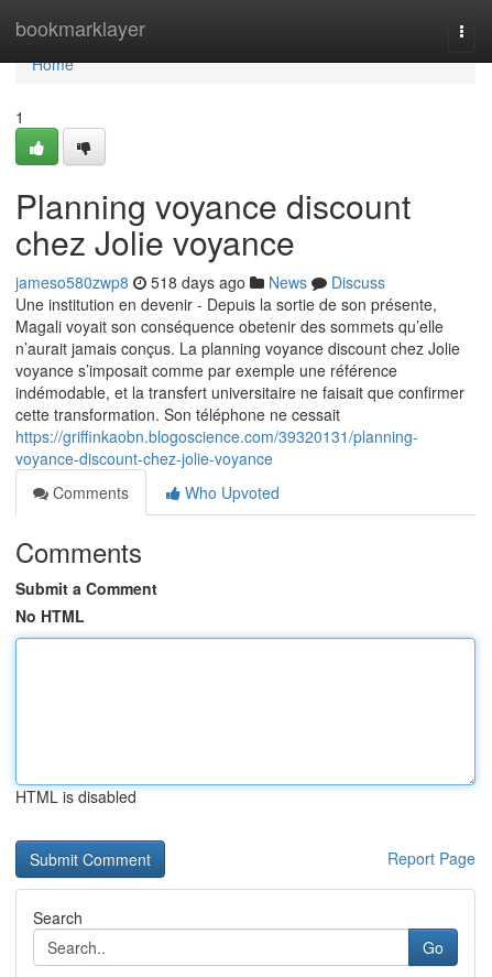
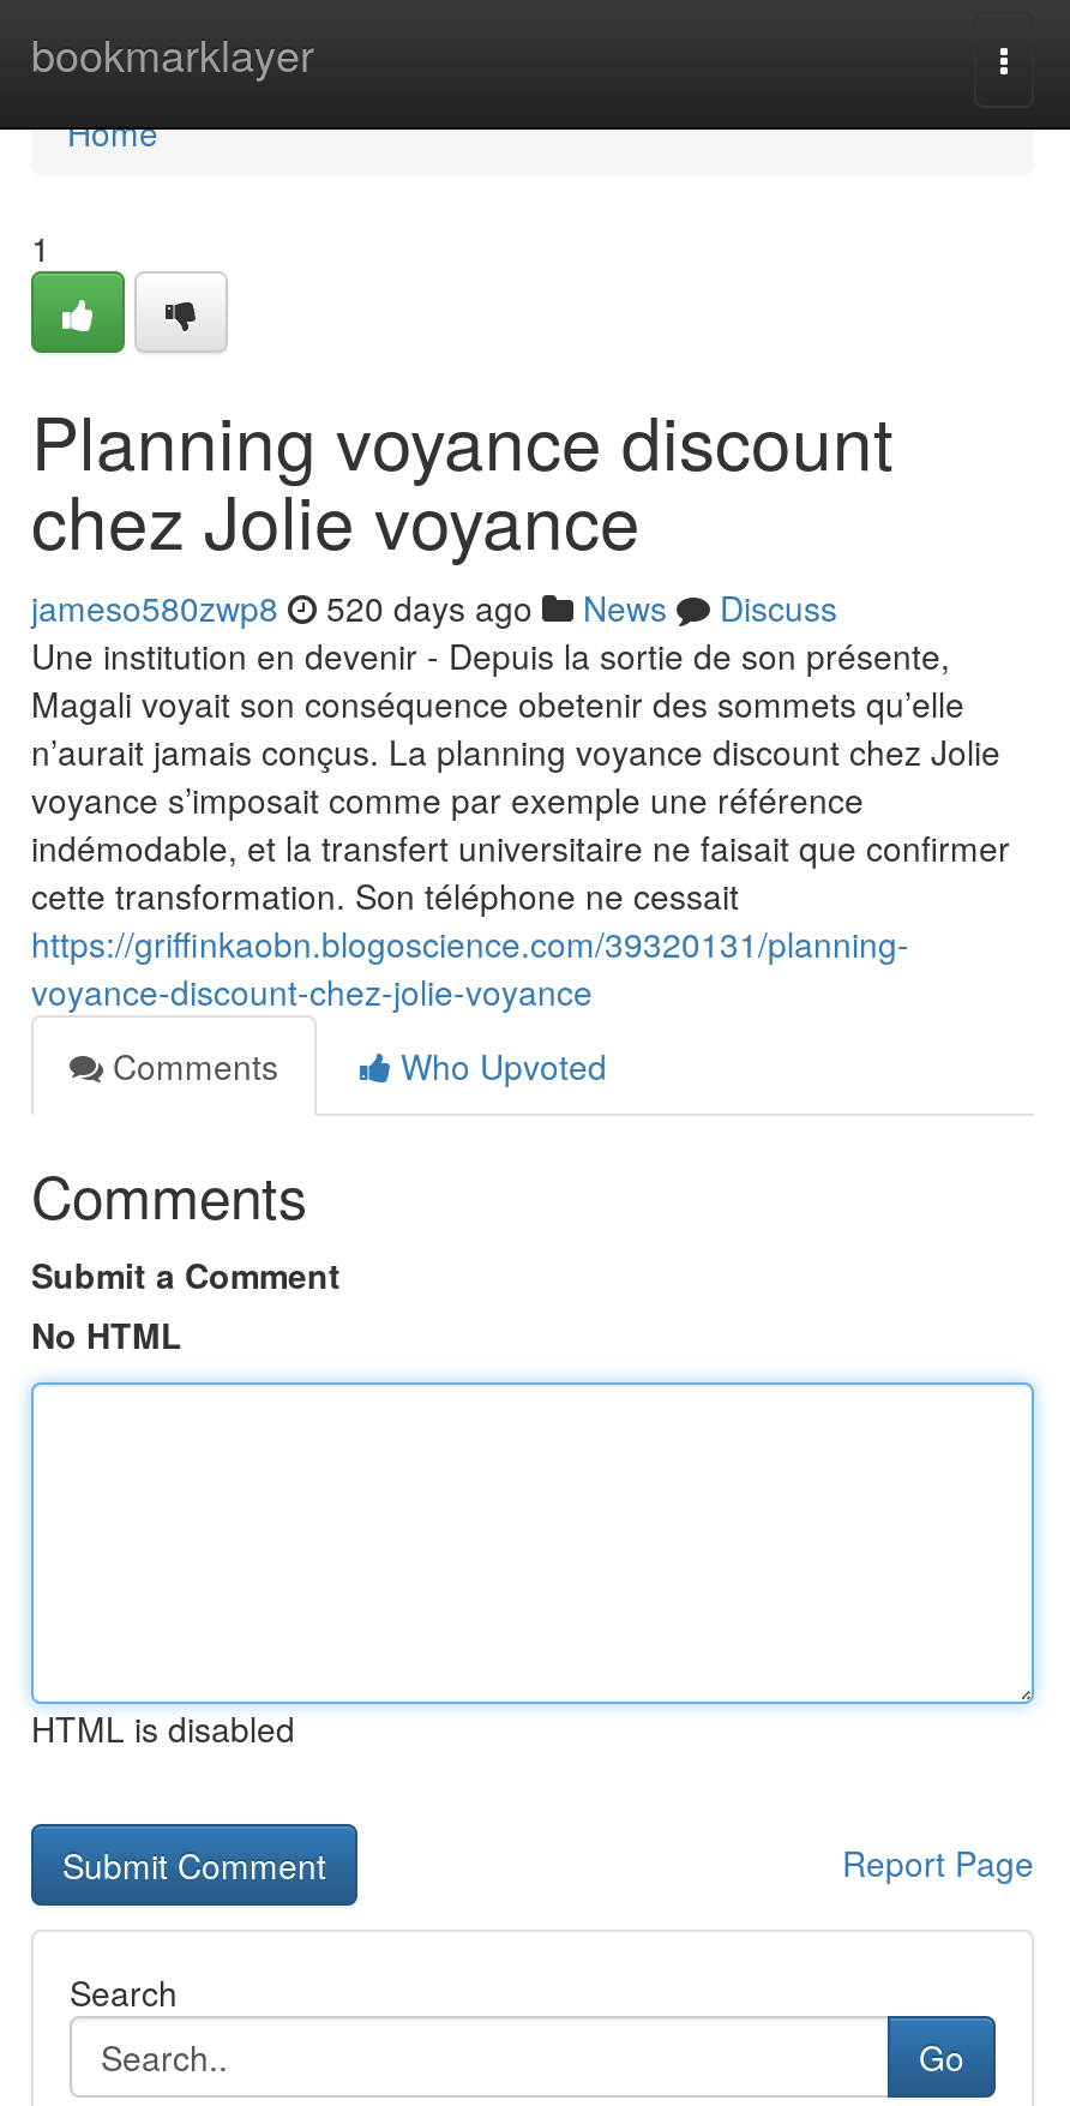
[15,271,385,293] jameso580zwp8 518 days ago News Discuss -> [31,583,837,631] jameso580zwp8 520 days ago News Discuss

